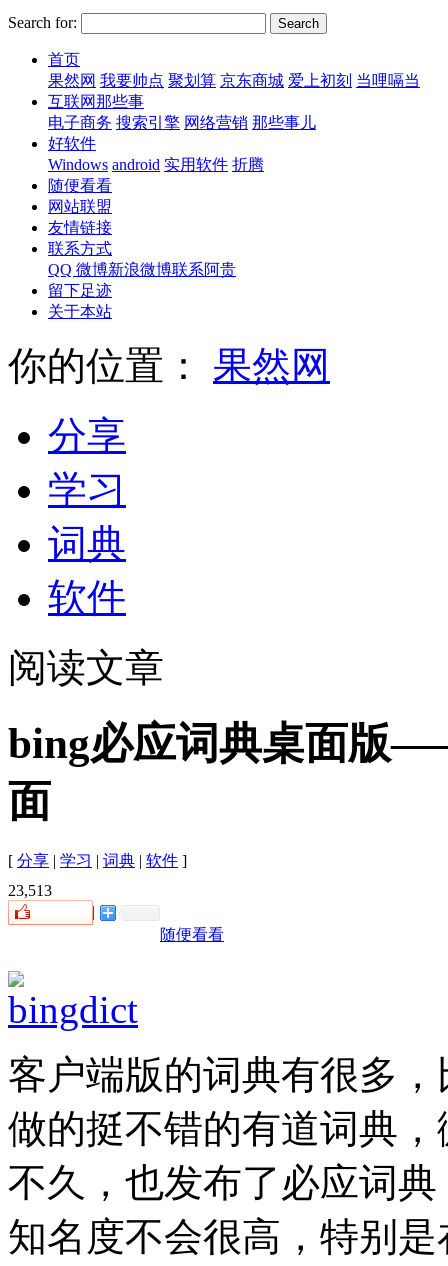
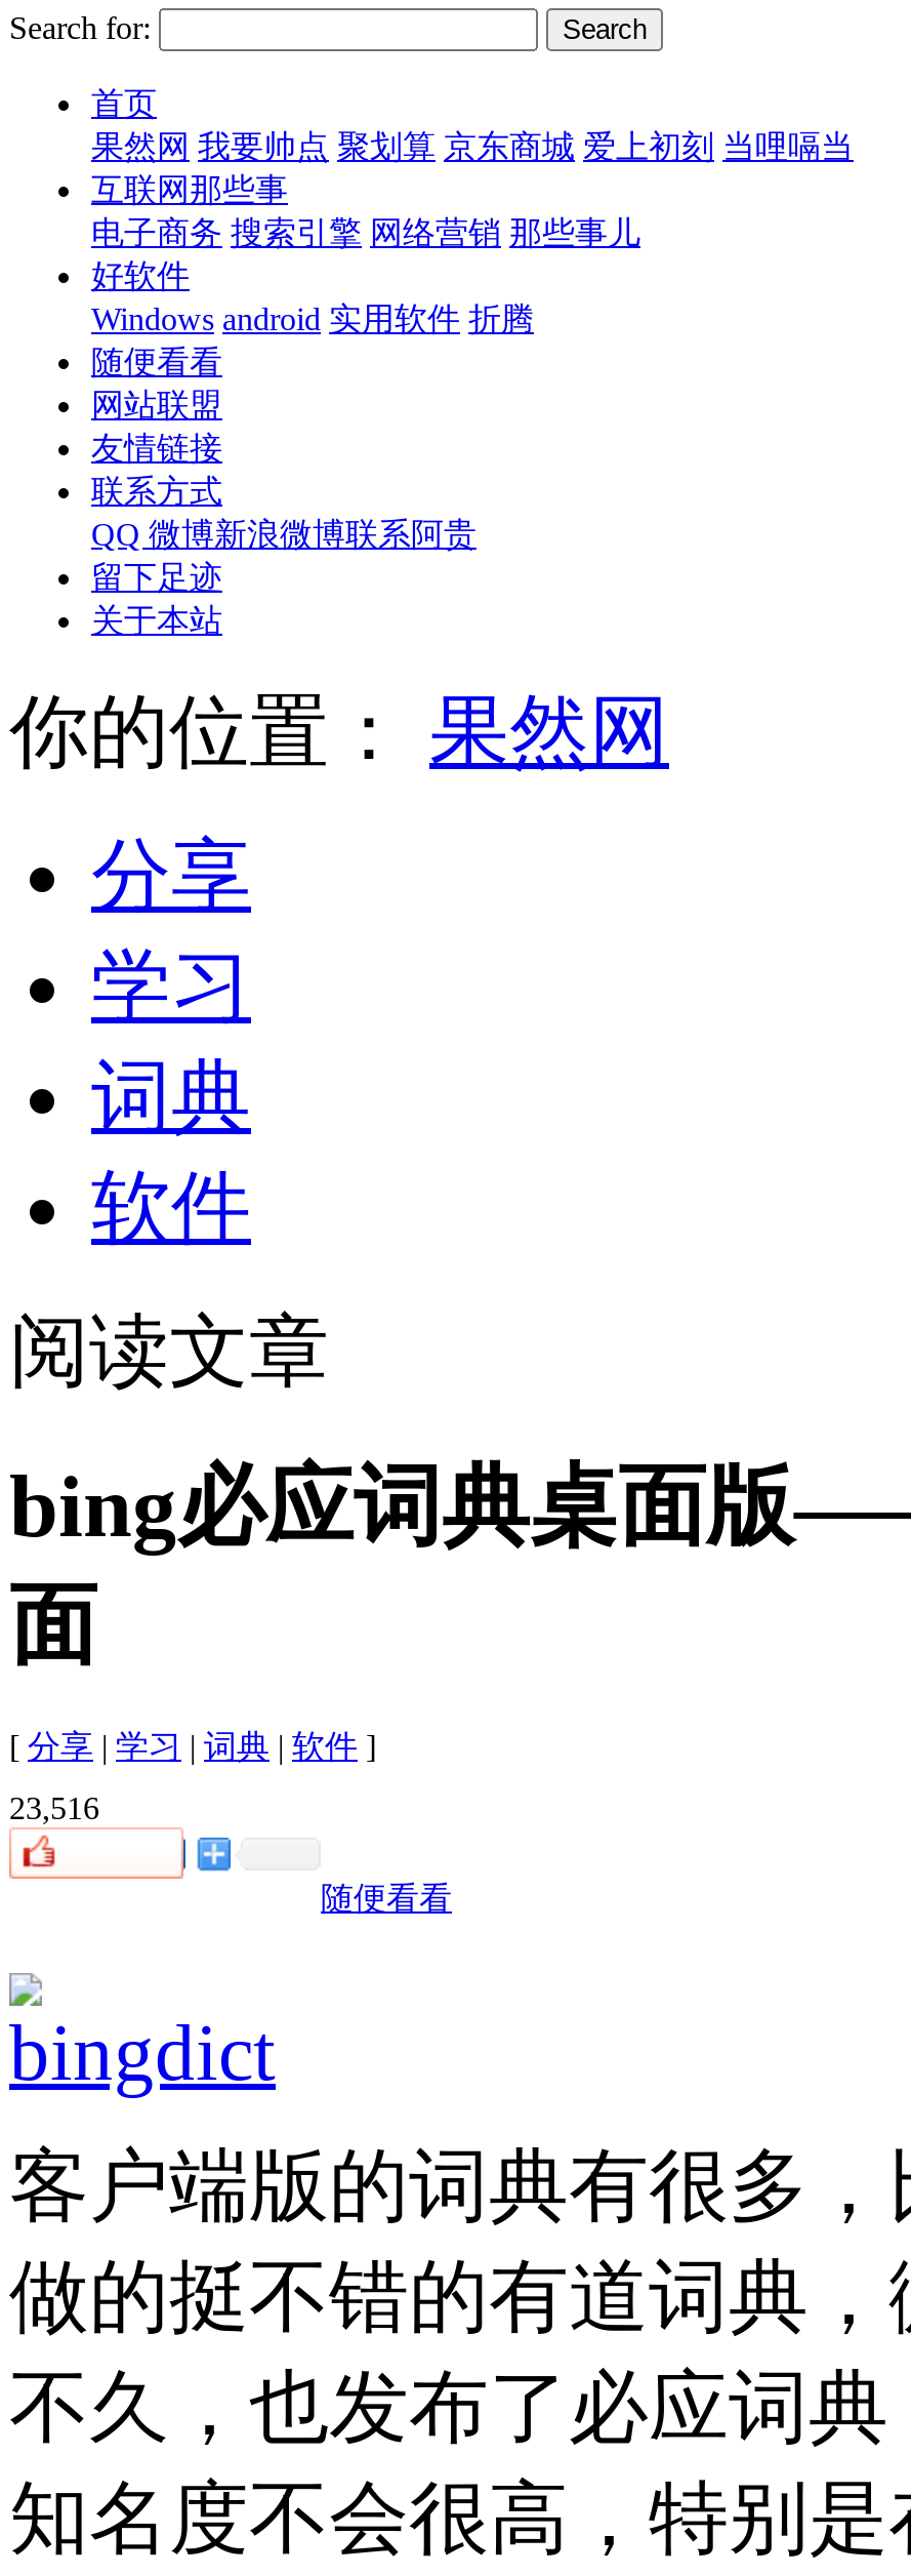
[8,882,52,899] 23,513 -> [9,1791,99,1826] 23,516

